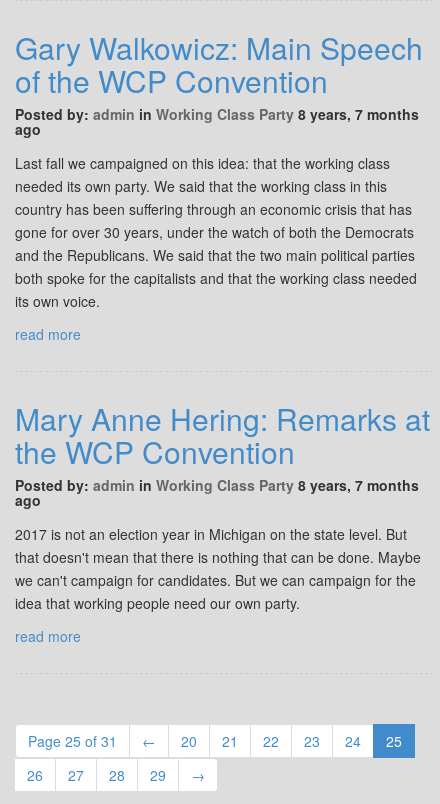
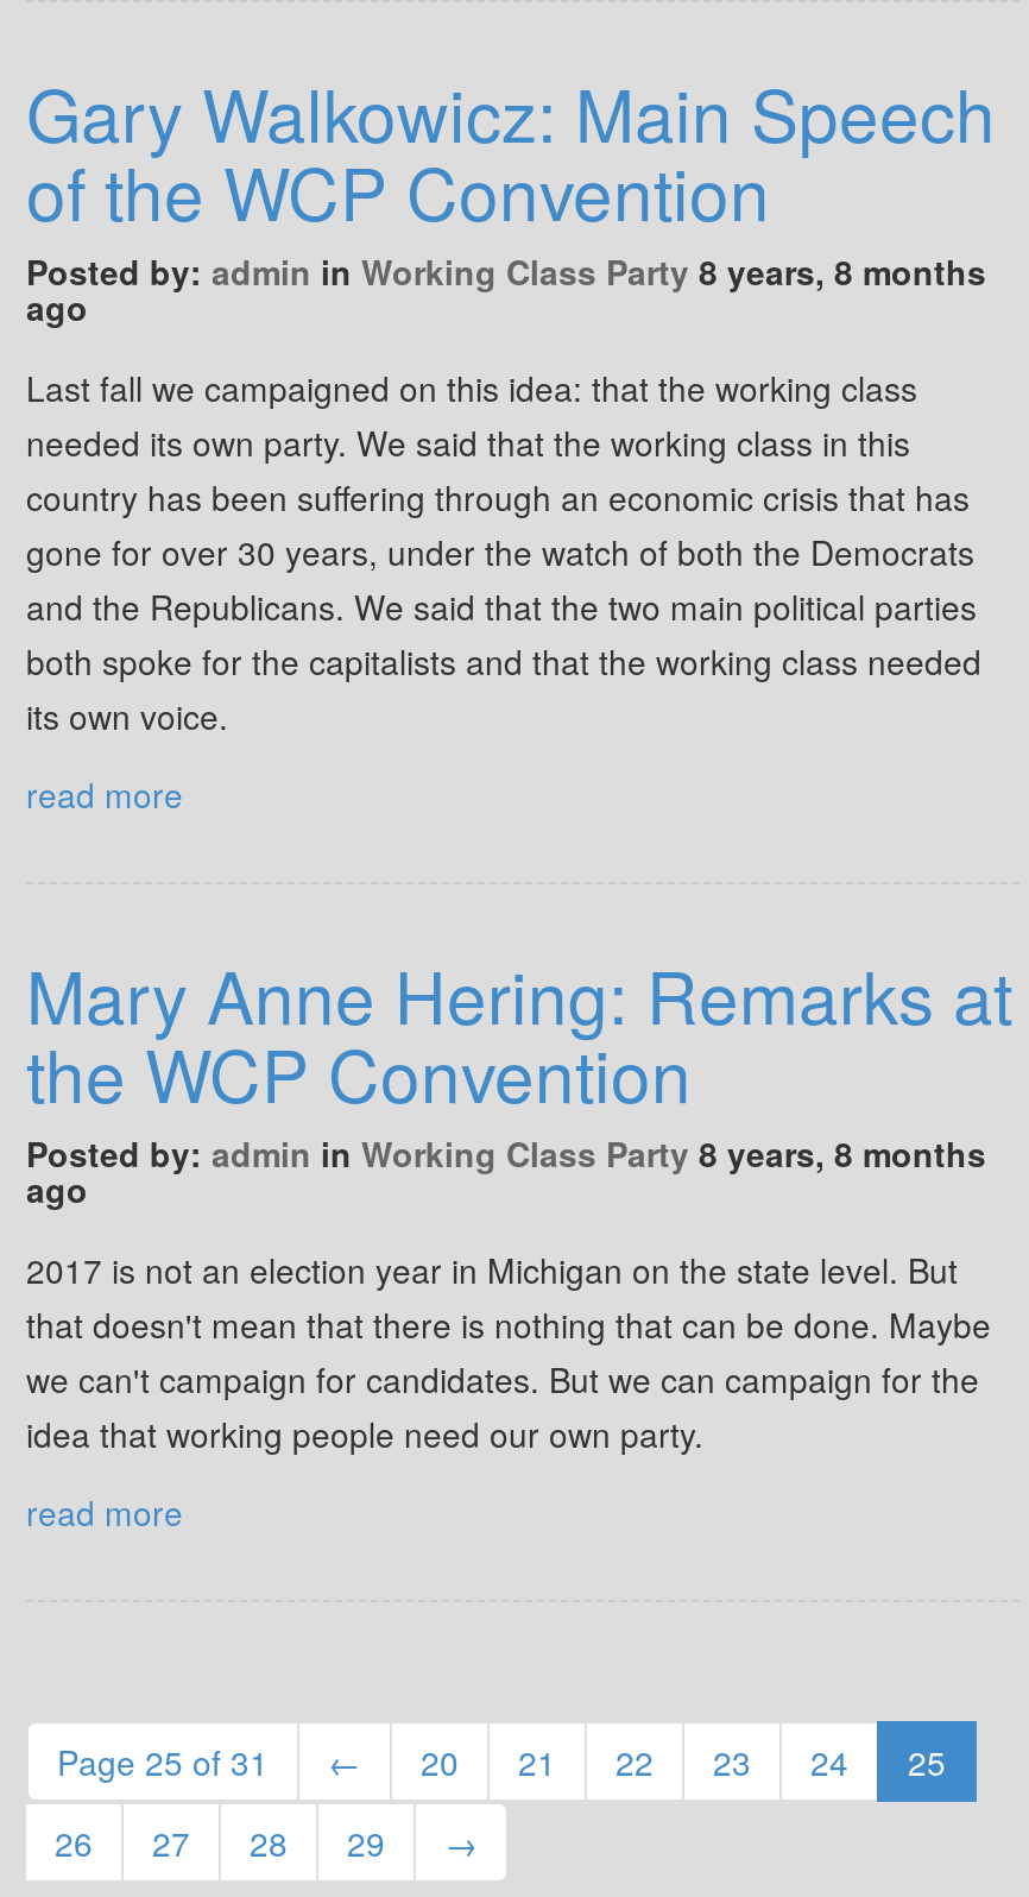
[15,104,419,124] Posted by: admin in Working Class Party 8 years, 7 months -> [26,247,986,295] Posted by: admin in Working Class Party 8 years, 8 months
[15,475,419,495] Posted by: admin in Working Class Party 8 years, 7 months -> [26,1129,986,1177] Posted by: admin in Working Class Party 8 years, 8 months

